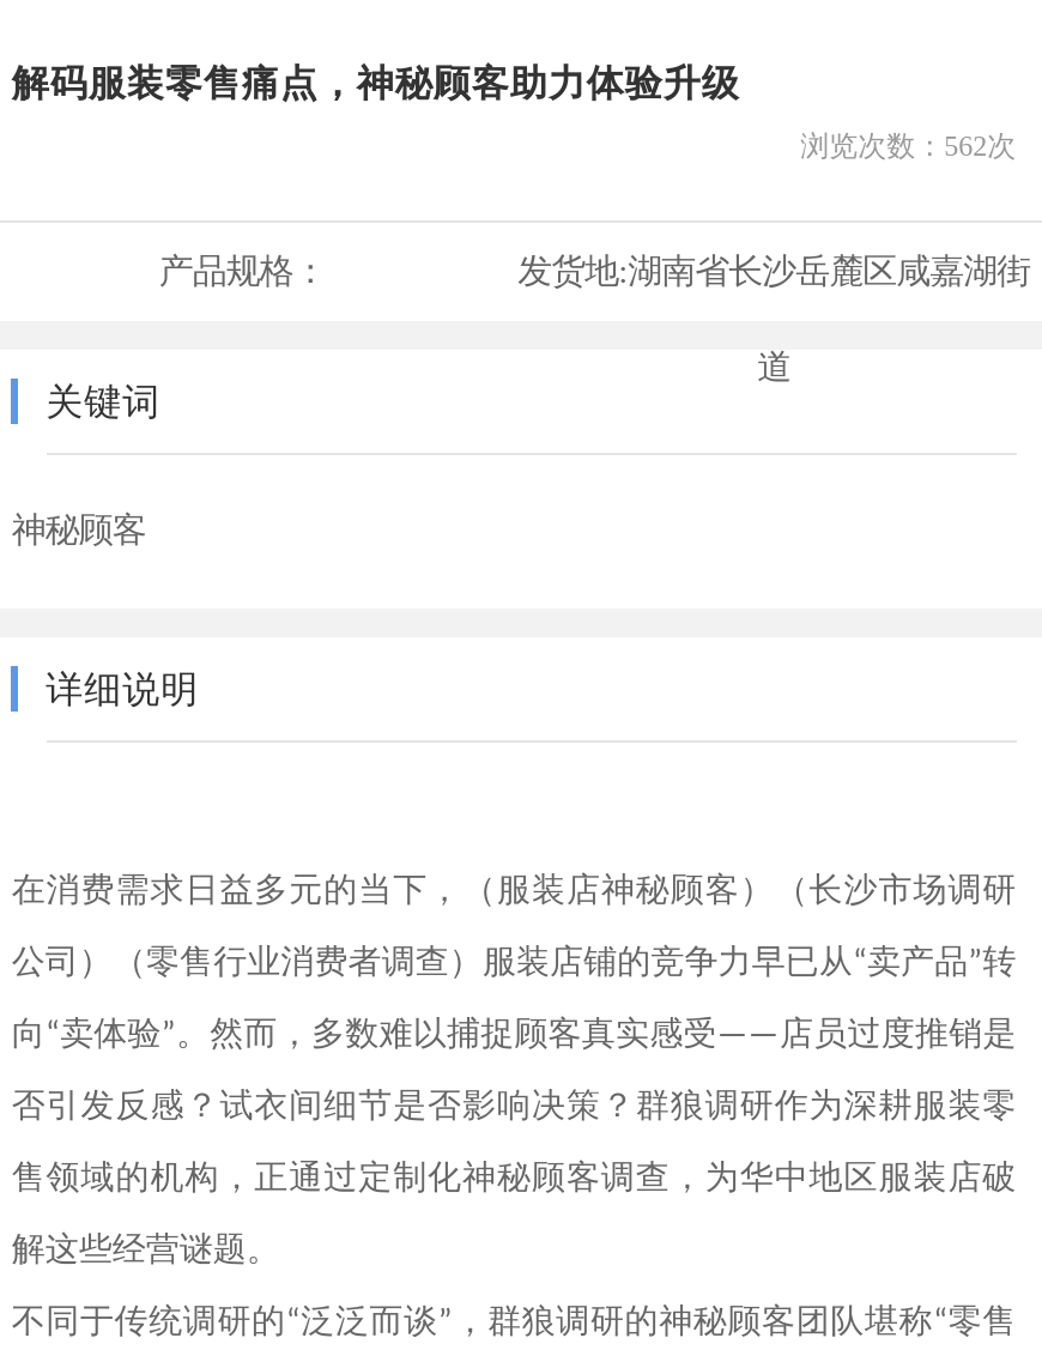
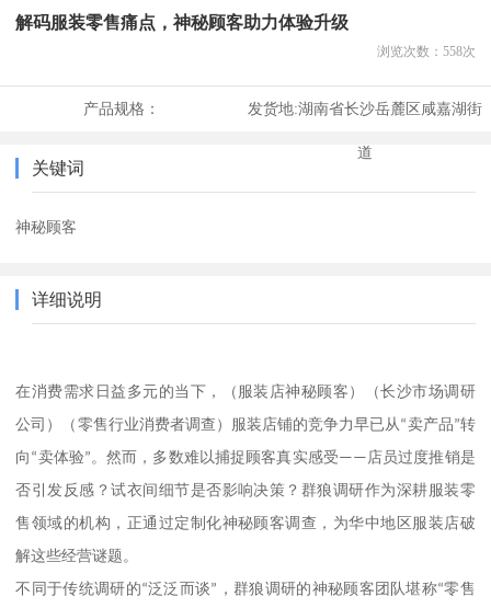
[801,130,1016,163] 浏览次数：562次 -> [377,44,475,59] 浏览次数：558次

